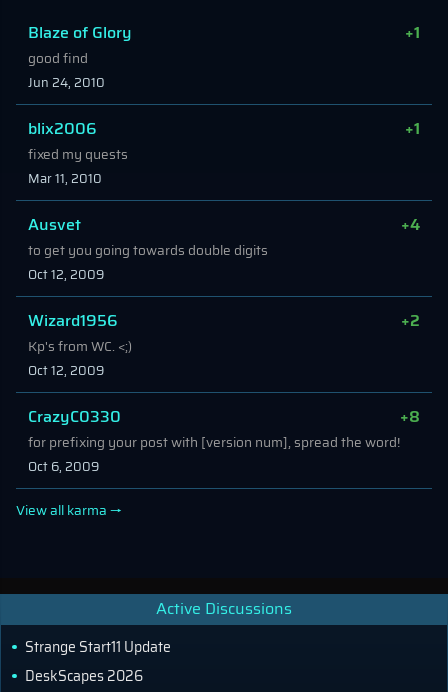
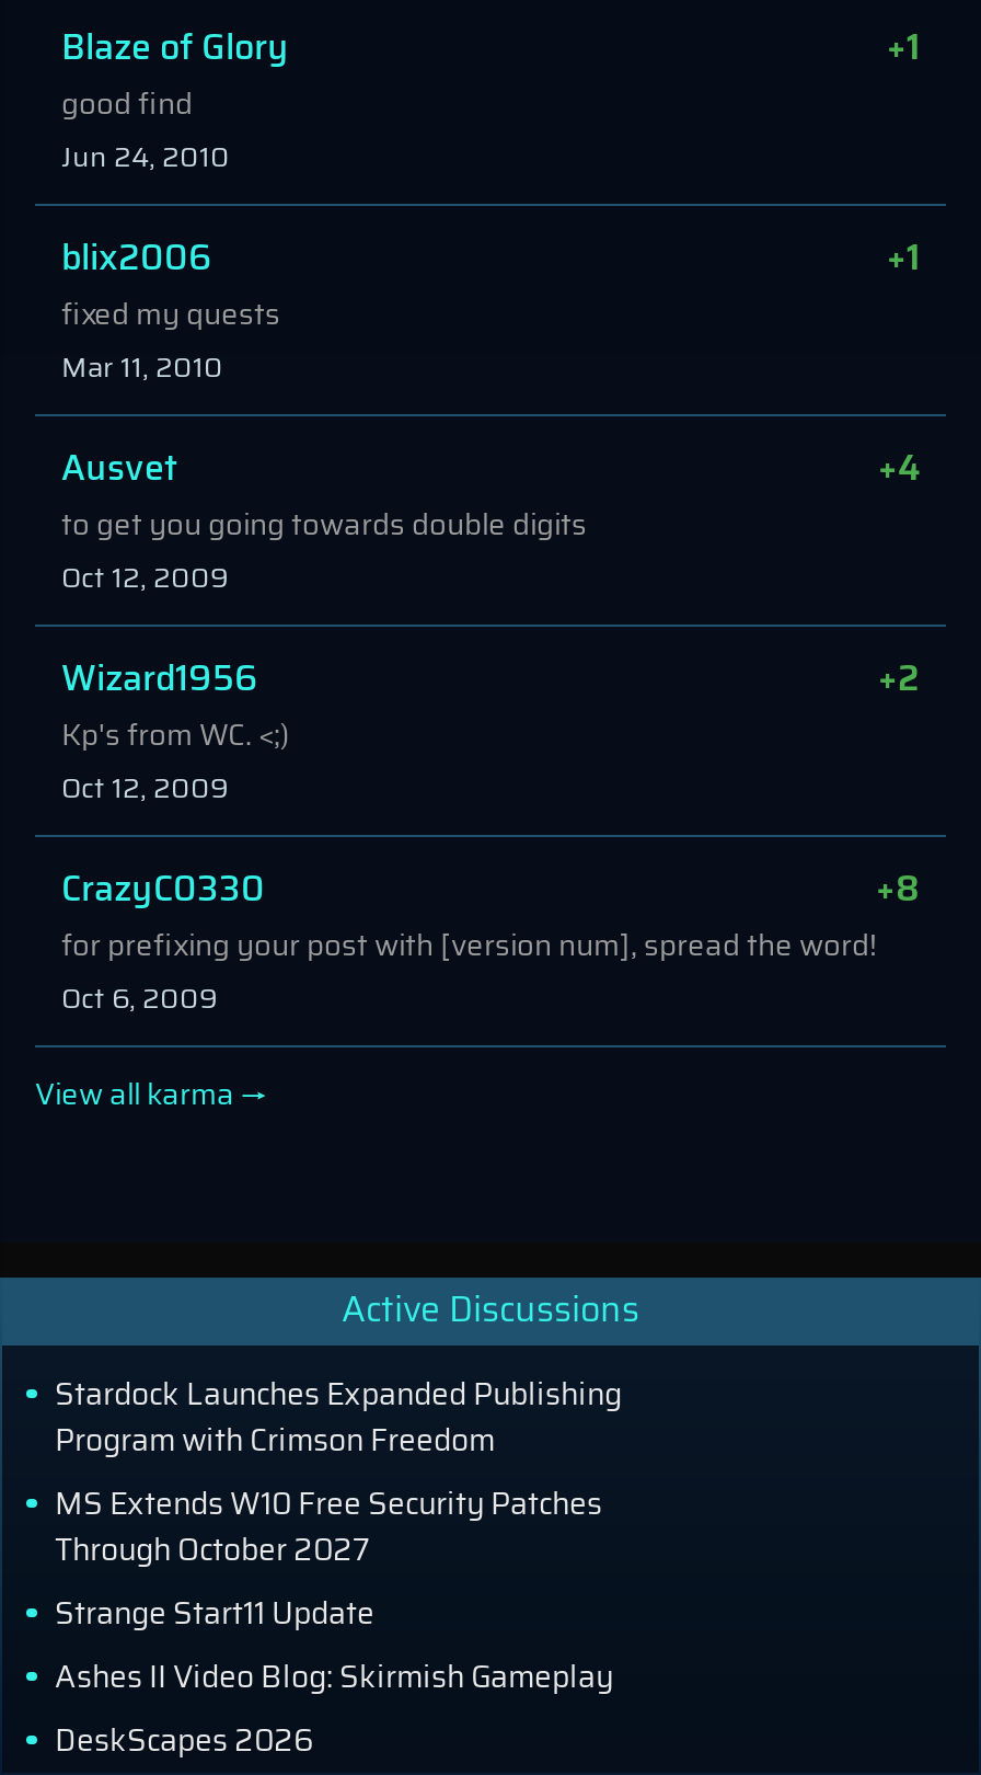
none -> [55,1369,622,1573] Stardock Launches Expanded Publishing | Program with Crimson Freedom | MS Extends W10 Free Security Patches | Through October 2027
none -> [55,1652,613,1700] Ashes II Video Blog: Skirmish Gameplay

